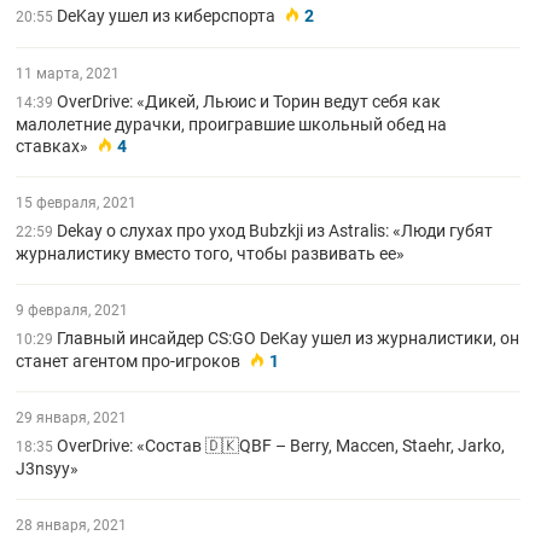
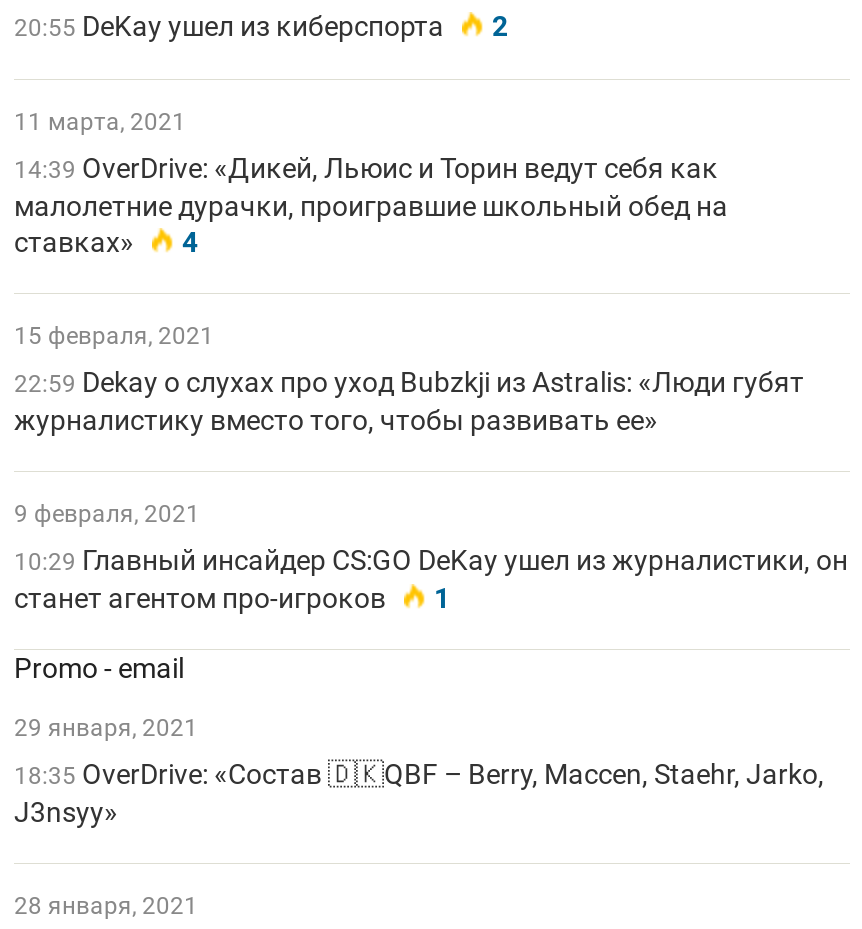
none -> [14,652,184,684] Promo - email

